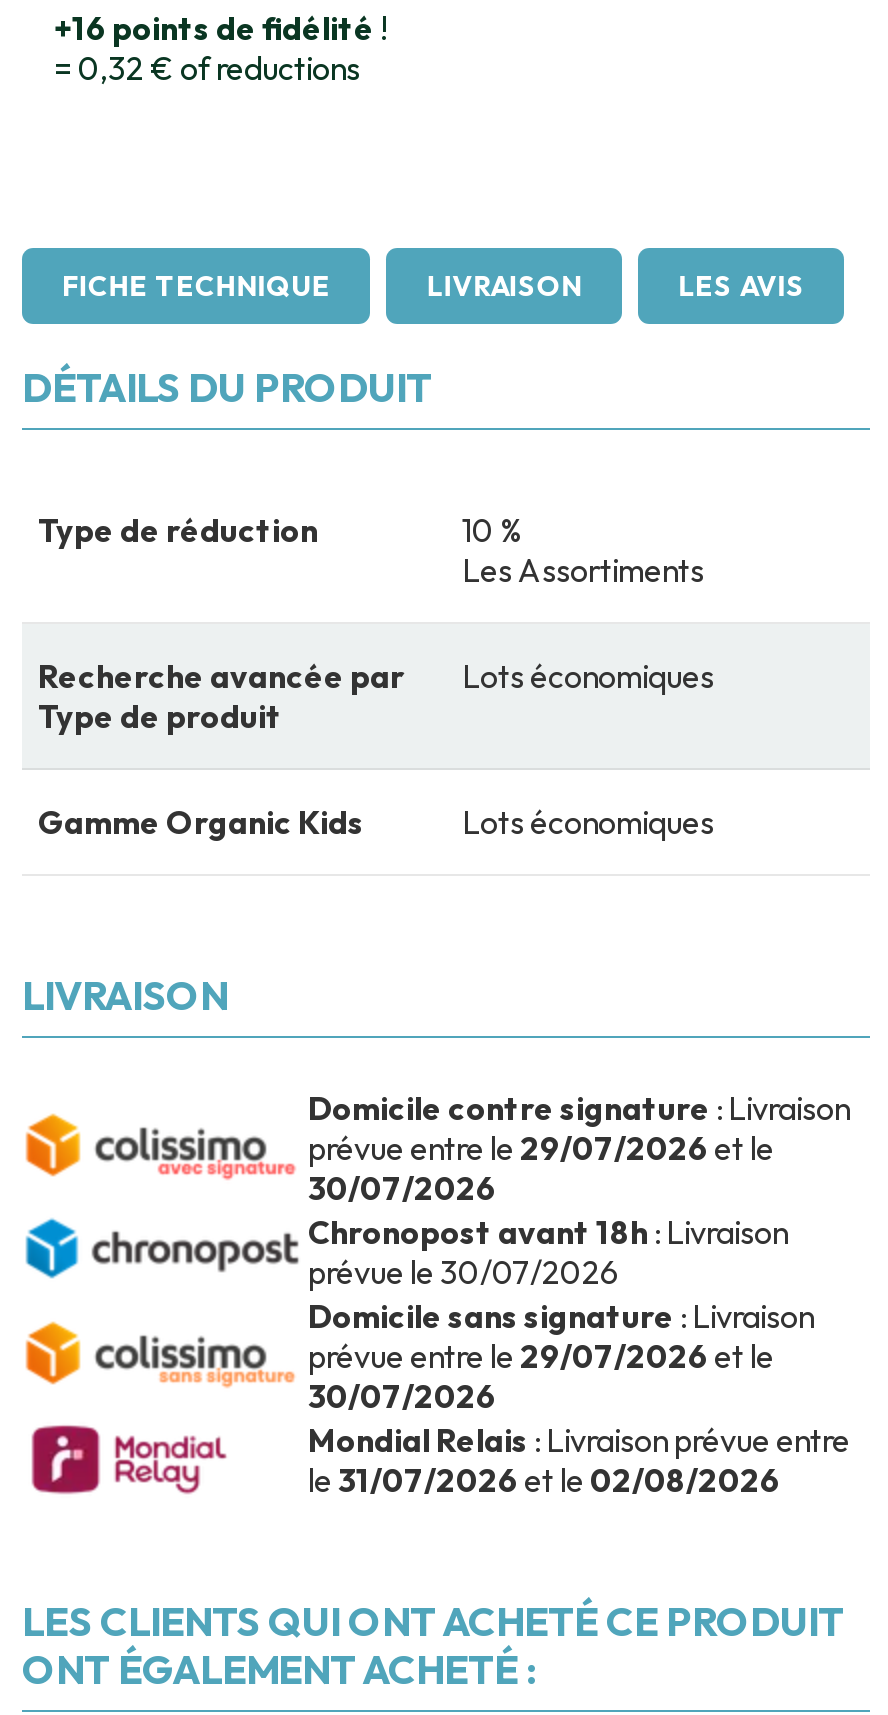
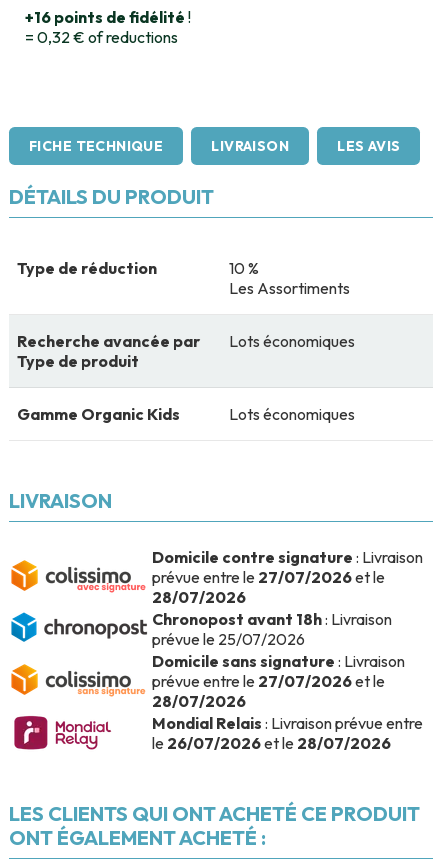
[308,1129,774,1169] prévue entre le 29/07/2026 et le -> [152,567,385,587] prévue entre le 27/07/2026 et le
[308,1169,496,1209] 30/07/2026 -> [152,587,246,607] 28/07/2026
[308,1253,618,1293] prévue le 30/07/2026 -> [152,629,305,649] prévue le 25/07/2026
[308,1337,774,1377] prévue entre le 29/07/2026 et le -> [152,671,385,691] prévue entre le 27/07/2026 et le
[308,1377,496,1417] 30/07/2026 -> [152,691,246,711] 28/07/2026
[308,1461,780,1501] le 31/07/2026 et le 02/08/2026 -> [152,733,391,753] le 26/07/2026 et le 28/07/2026

